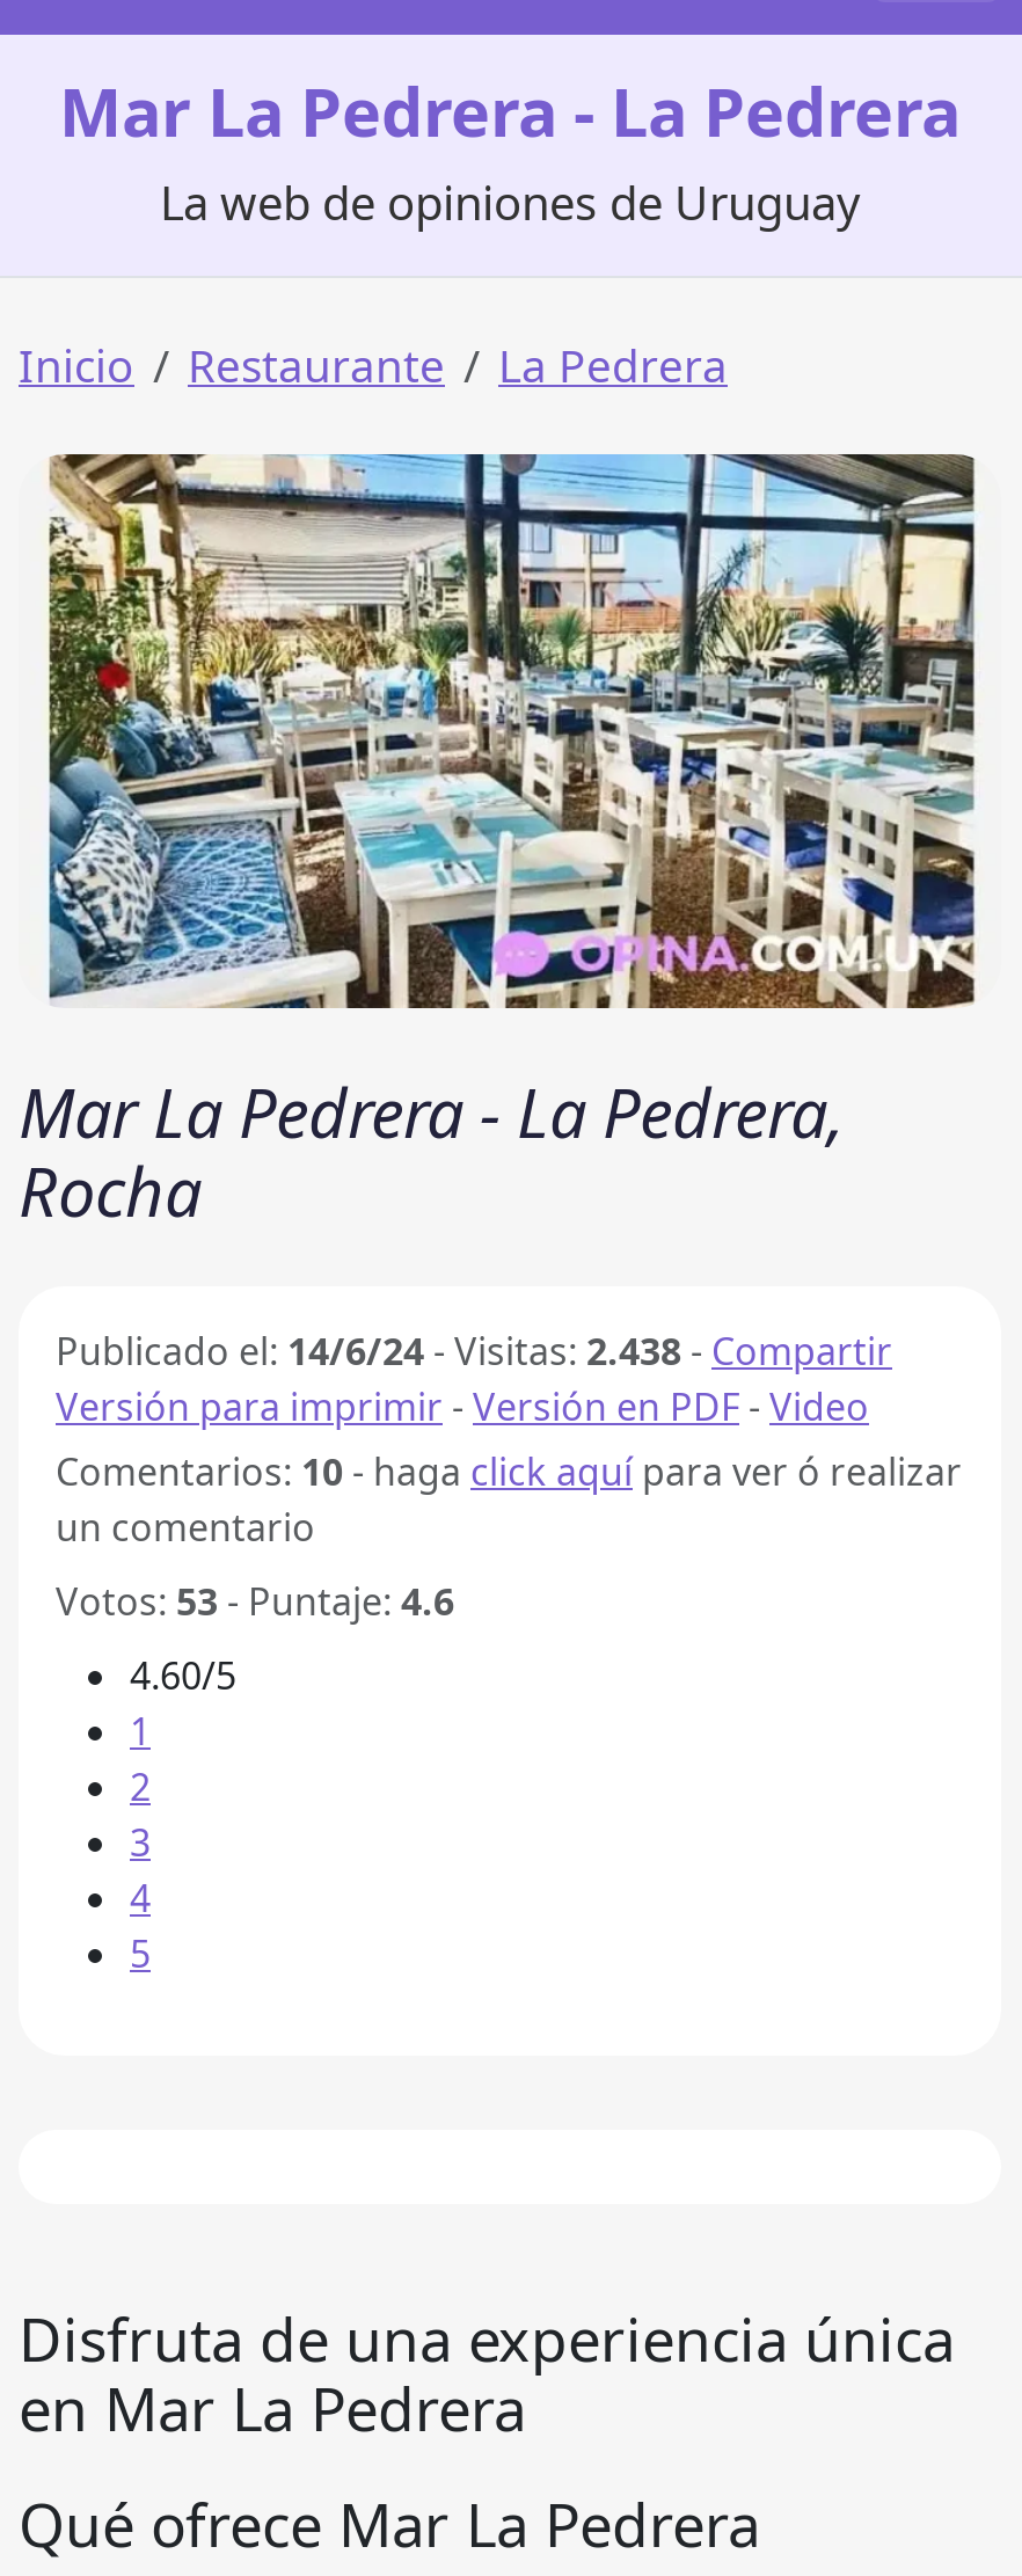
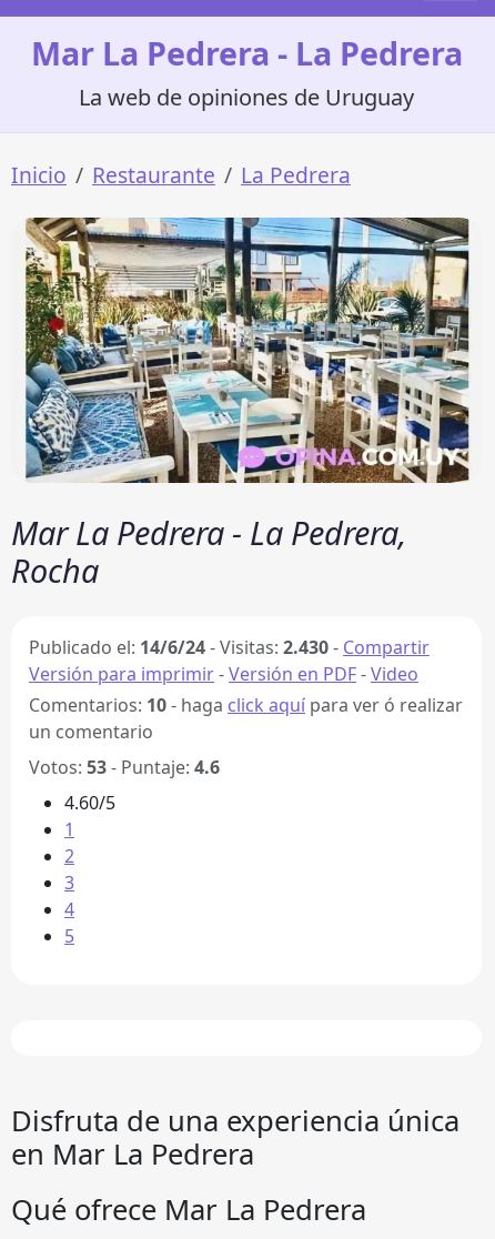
[56,1325,892,1375] Publicado el: 14/6/24 - Visitas: 2.438 - Compartir -> [29,634,430,659] Publicado el: 14/6/24 - Visitas: 2.430 - Compartir

